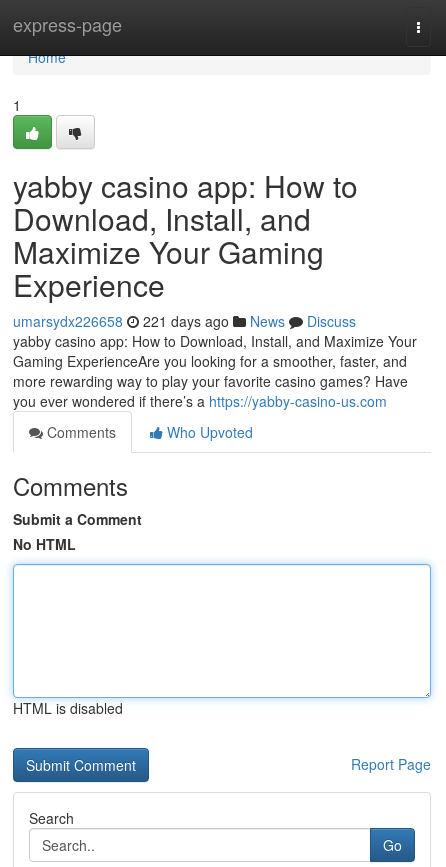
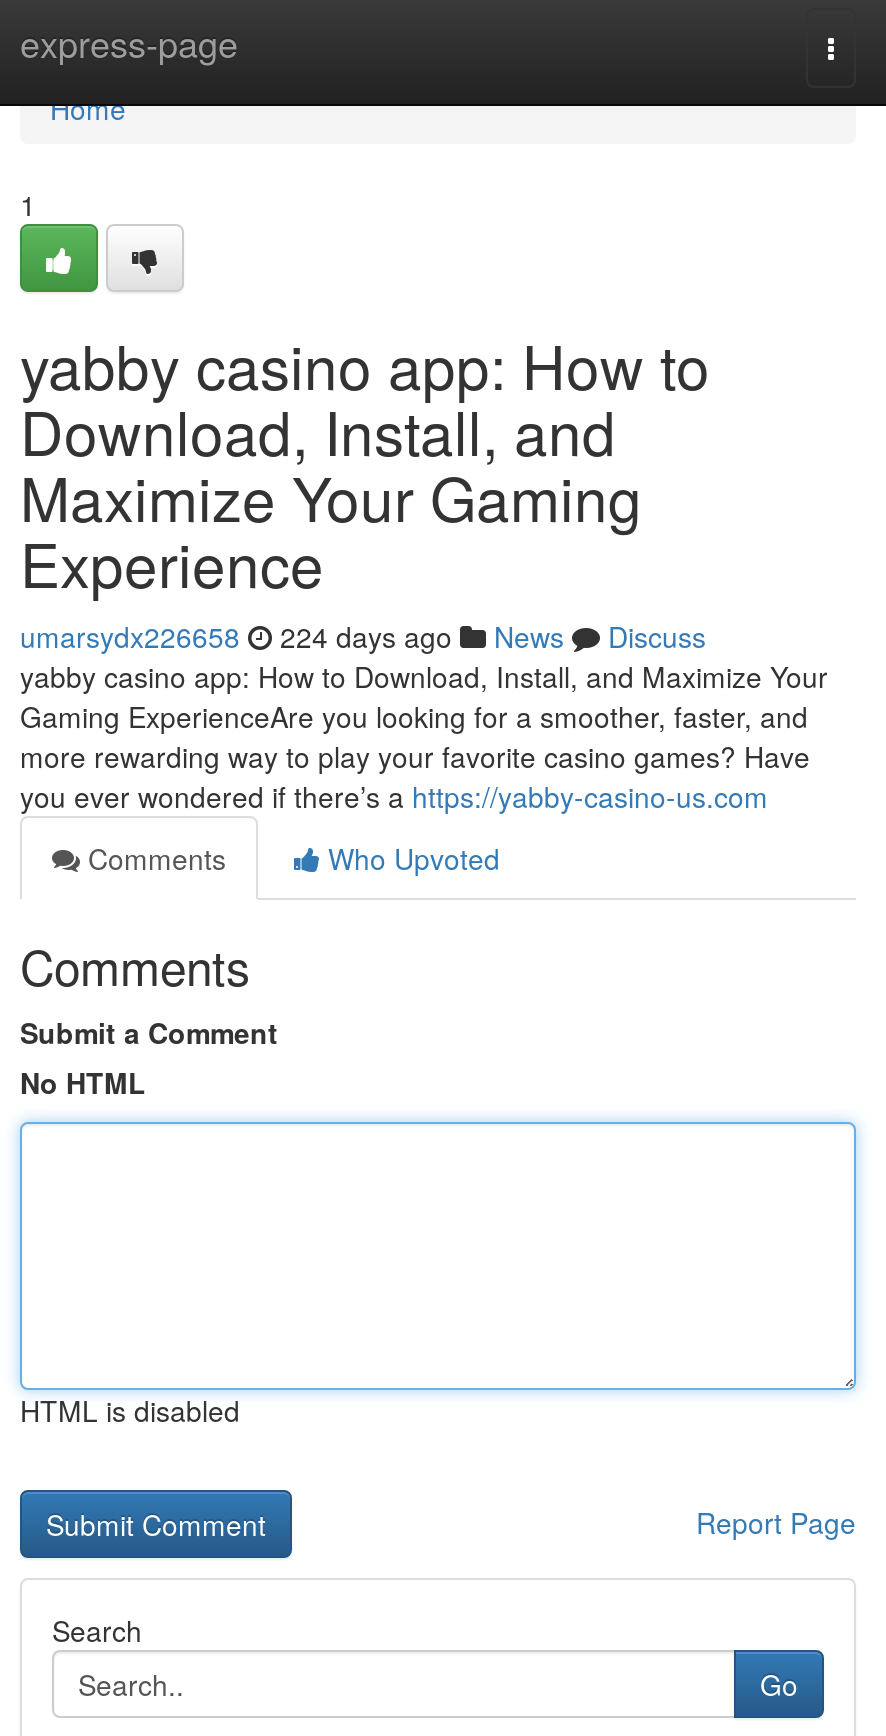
[13,311,356,331] umarsydx226658 221 days ago News Discuss -> [20,616,706,656] umarsydx226658 224 days ago News Discuss

